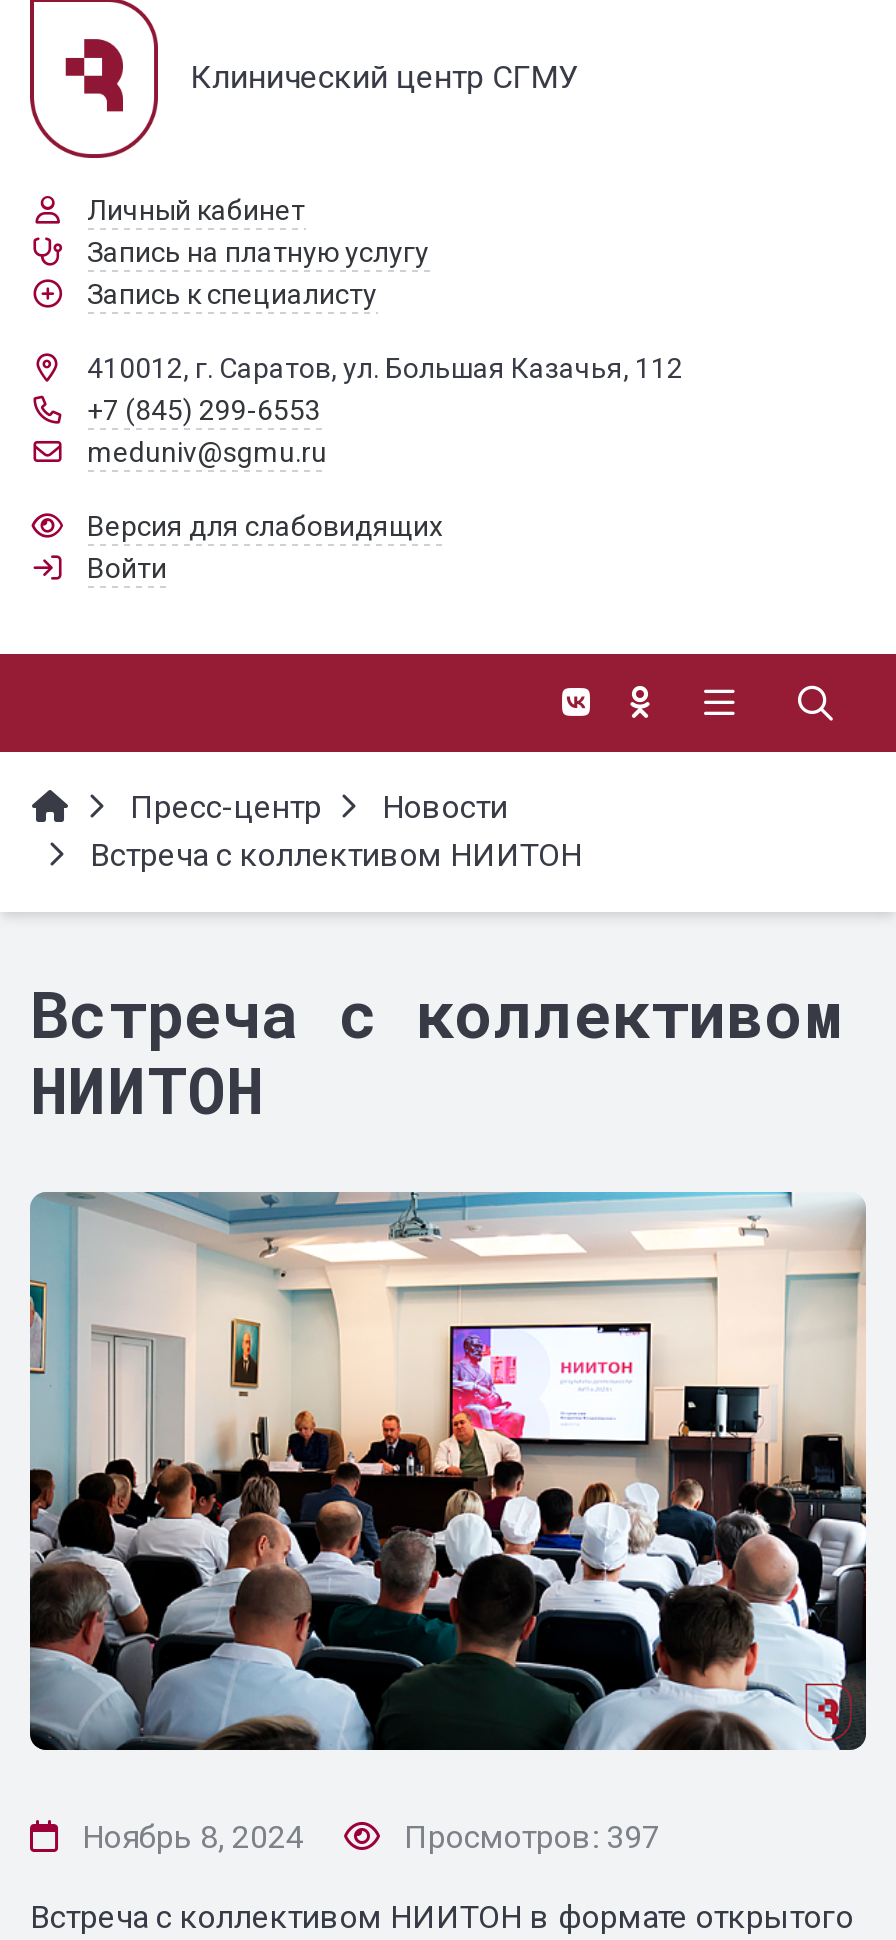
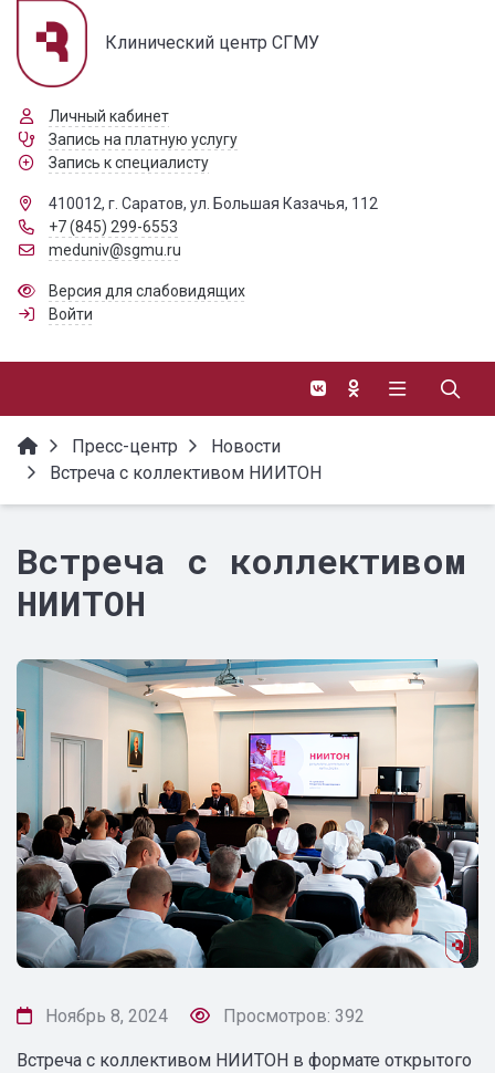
[396,1817,660,1855] Просмотров: 397 -> [219,1005,365,1026] Просмотров: 392

